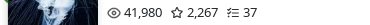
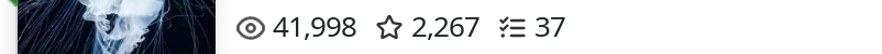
[124,3,257,21] 41,980 2,267 37 -> [273,6,565,45] 41,998 2,267 37

